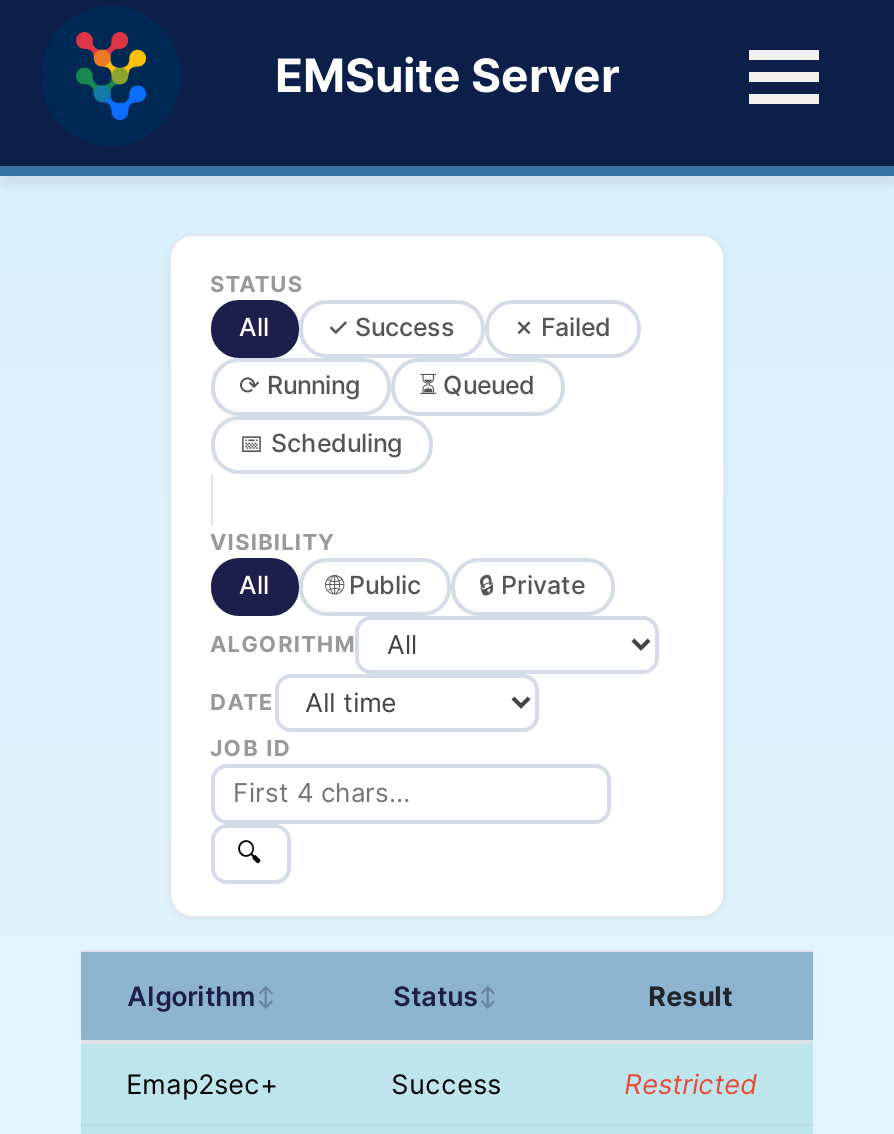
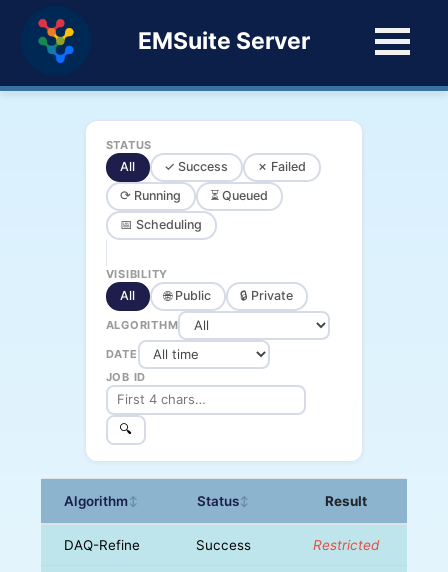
[126,1068,278,1100] Emap2sec+ -> [64,537,140,553] DAQ-Refine

